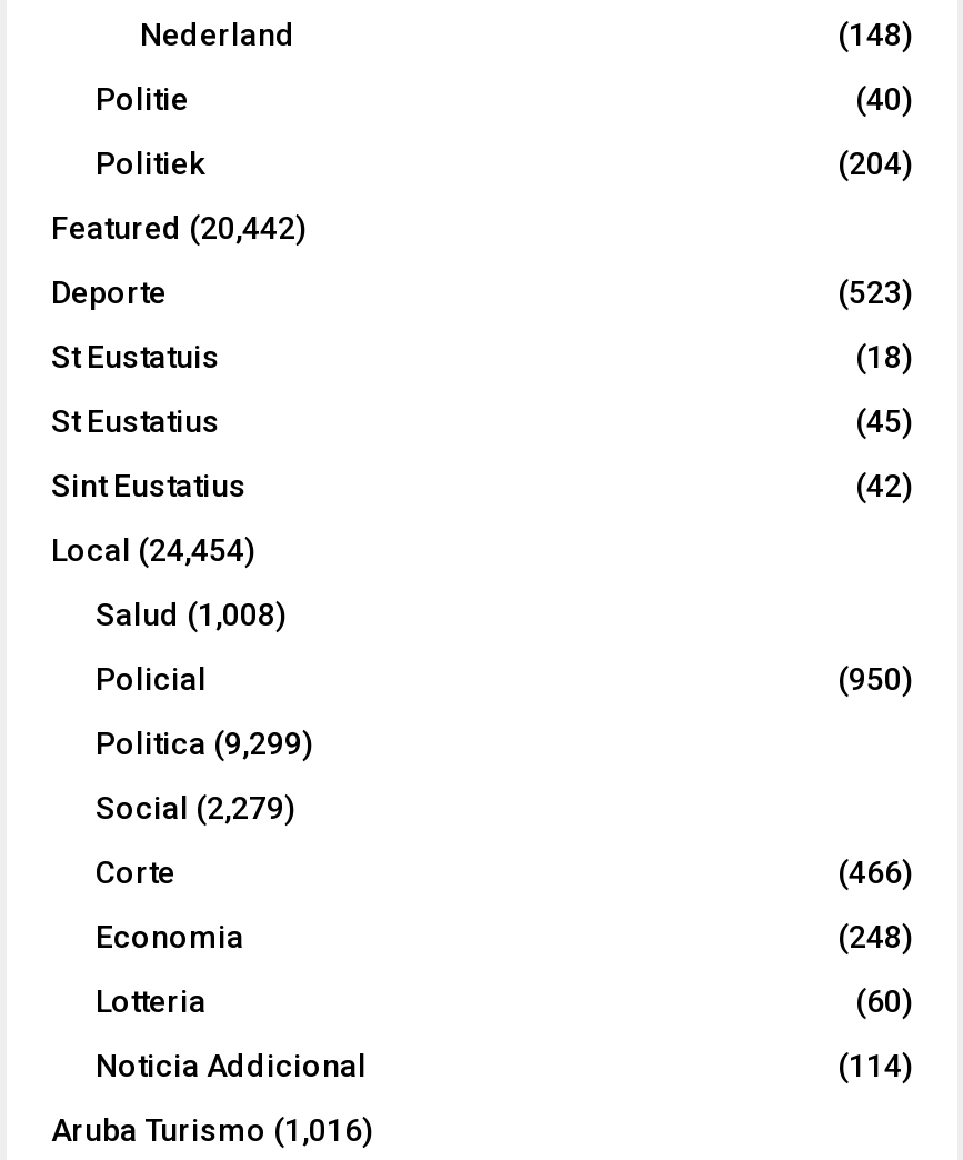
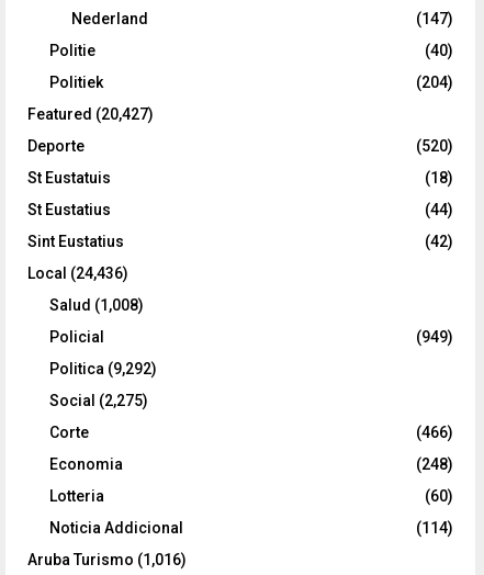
[837,16,913,51] (148) -> [416,9,453,27] (147)
[51,209,307,245] Featured (20,442) -> [27,105,154,122] Featured (20,427)
[837,274,913,309] (523) -> [416,137,453,154] (520)
[855,402,913,438] (45) -> [425,200,453,218] (44)
[51,531,255,567] Local (24,454) -> [27,264,128,282] Local (24,436)
[837,660,913,696] (950) -> [416,328,453,345] (949)
[96,725,313,760] Politica (9,299) -> [49,359,157,377] Politica (9,292)
[96,789,295,825] Social (2,279) -> [49,391,148,409] Social (2,275)

